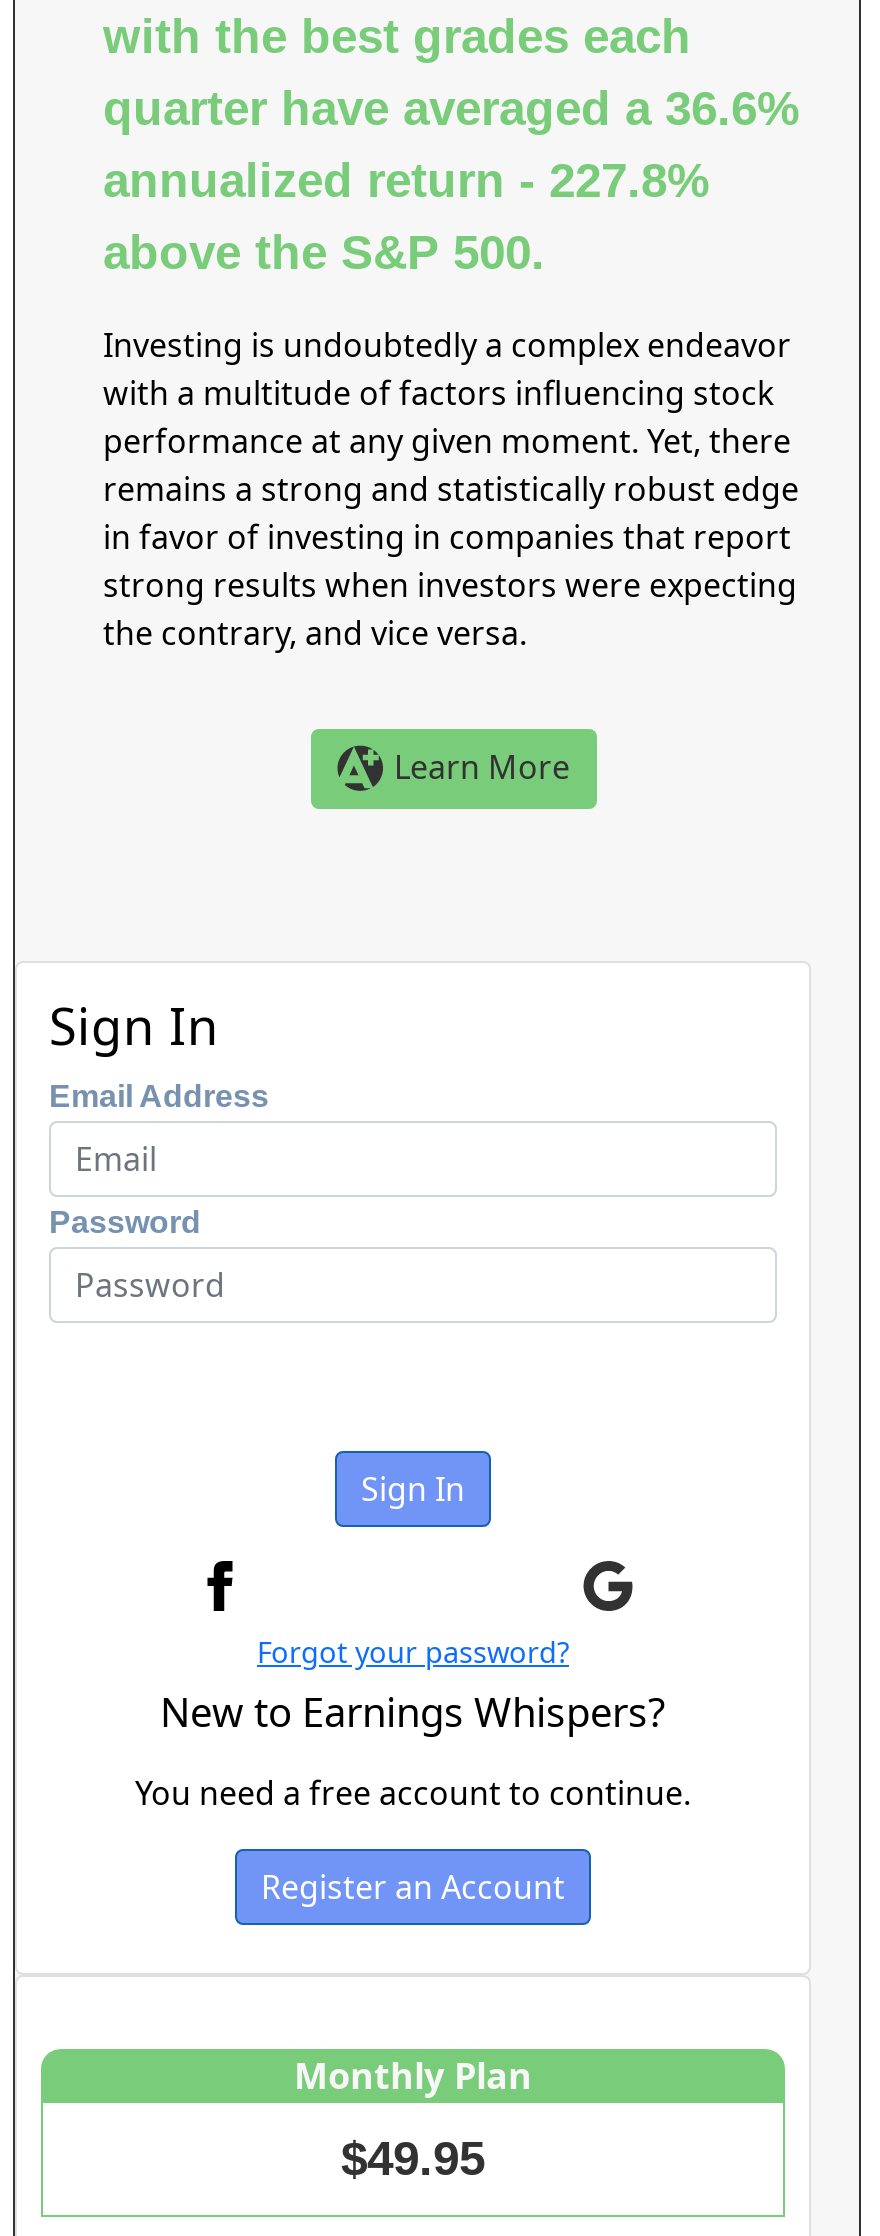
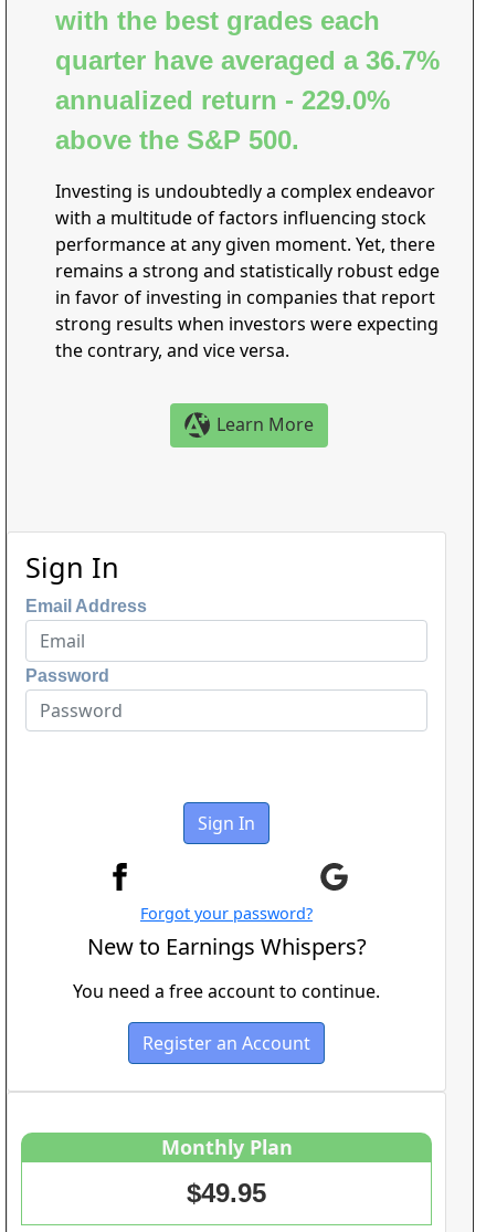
[103,81,799,135] quarter have averaged a 36.6% -> [55,45,440,75] quarter have averaged a 36.7%
[103,153,709,207] annualized return - 227.8% -> [55,85,390,115] annualized return - 229.0%

